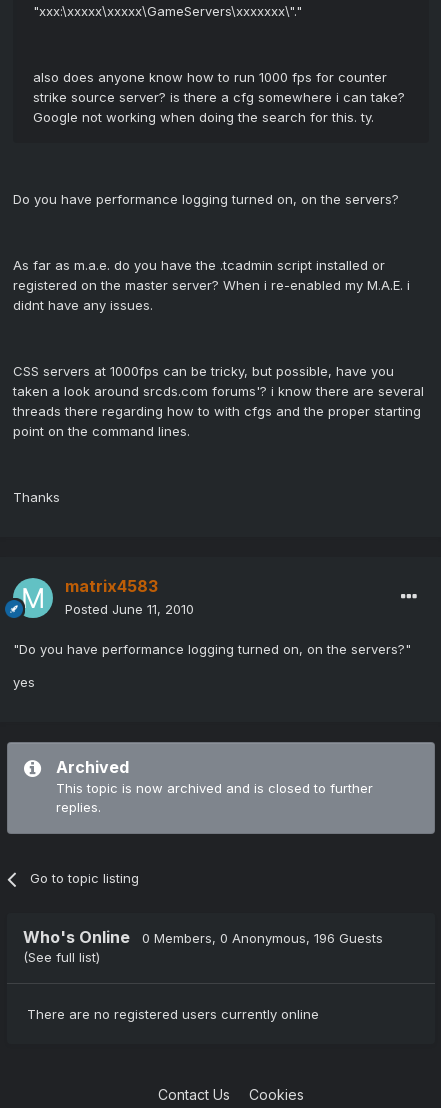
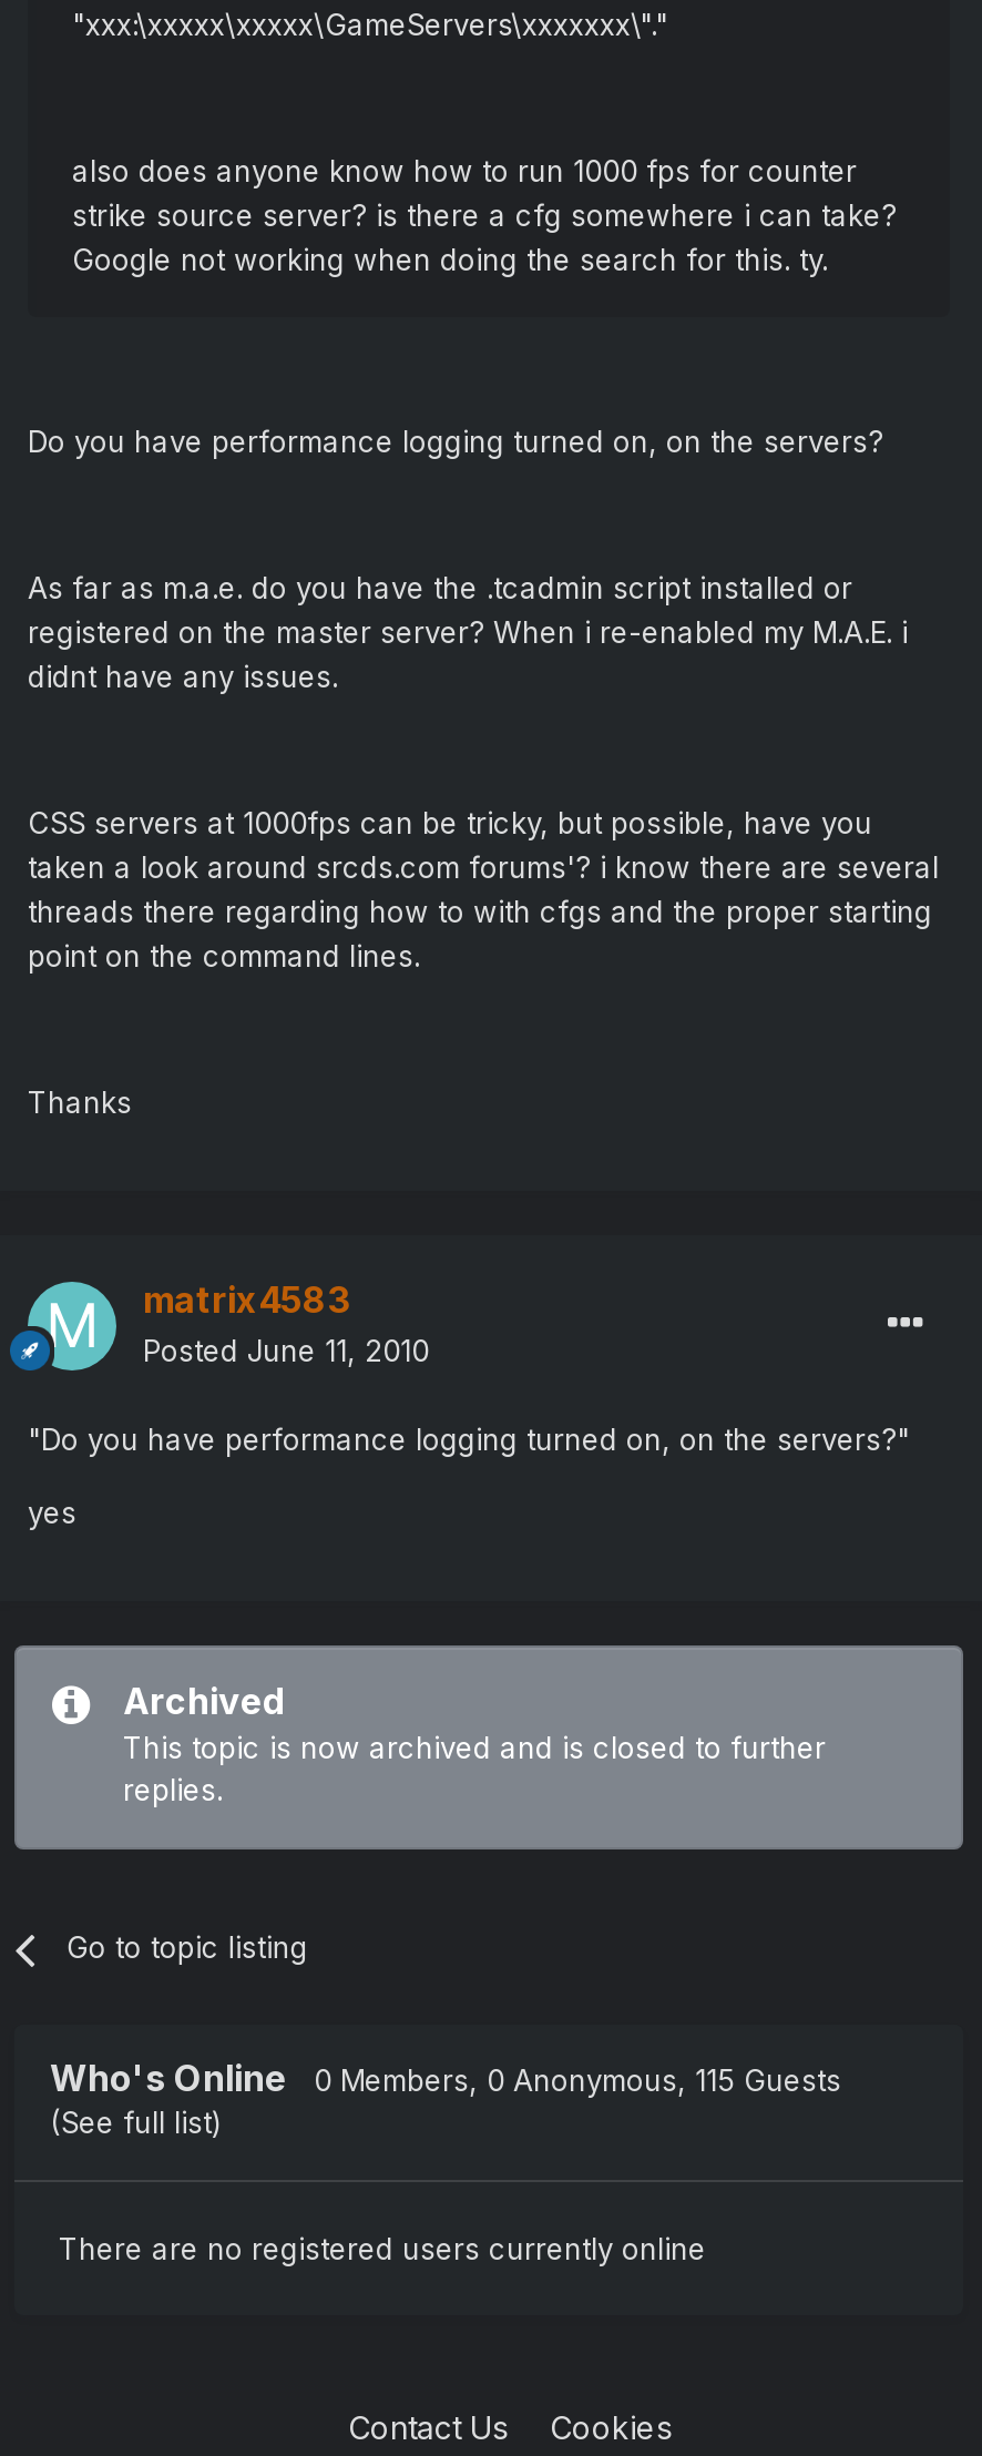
[23,927,383,947] Who's Online 0 Members, 0 Anonymous, 196 Guests -> [50,2057,841,2101] Who's Online 0 Members, 0 Anonymous, 115 Guests

